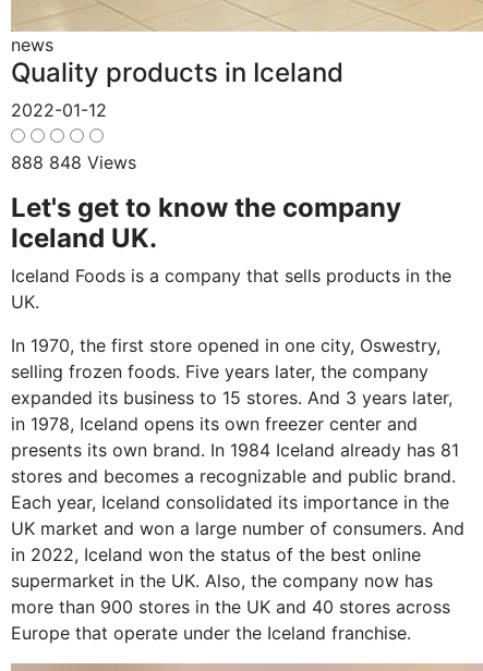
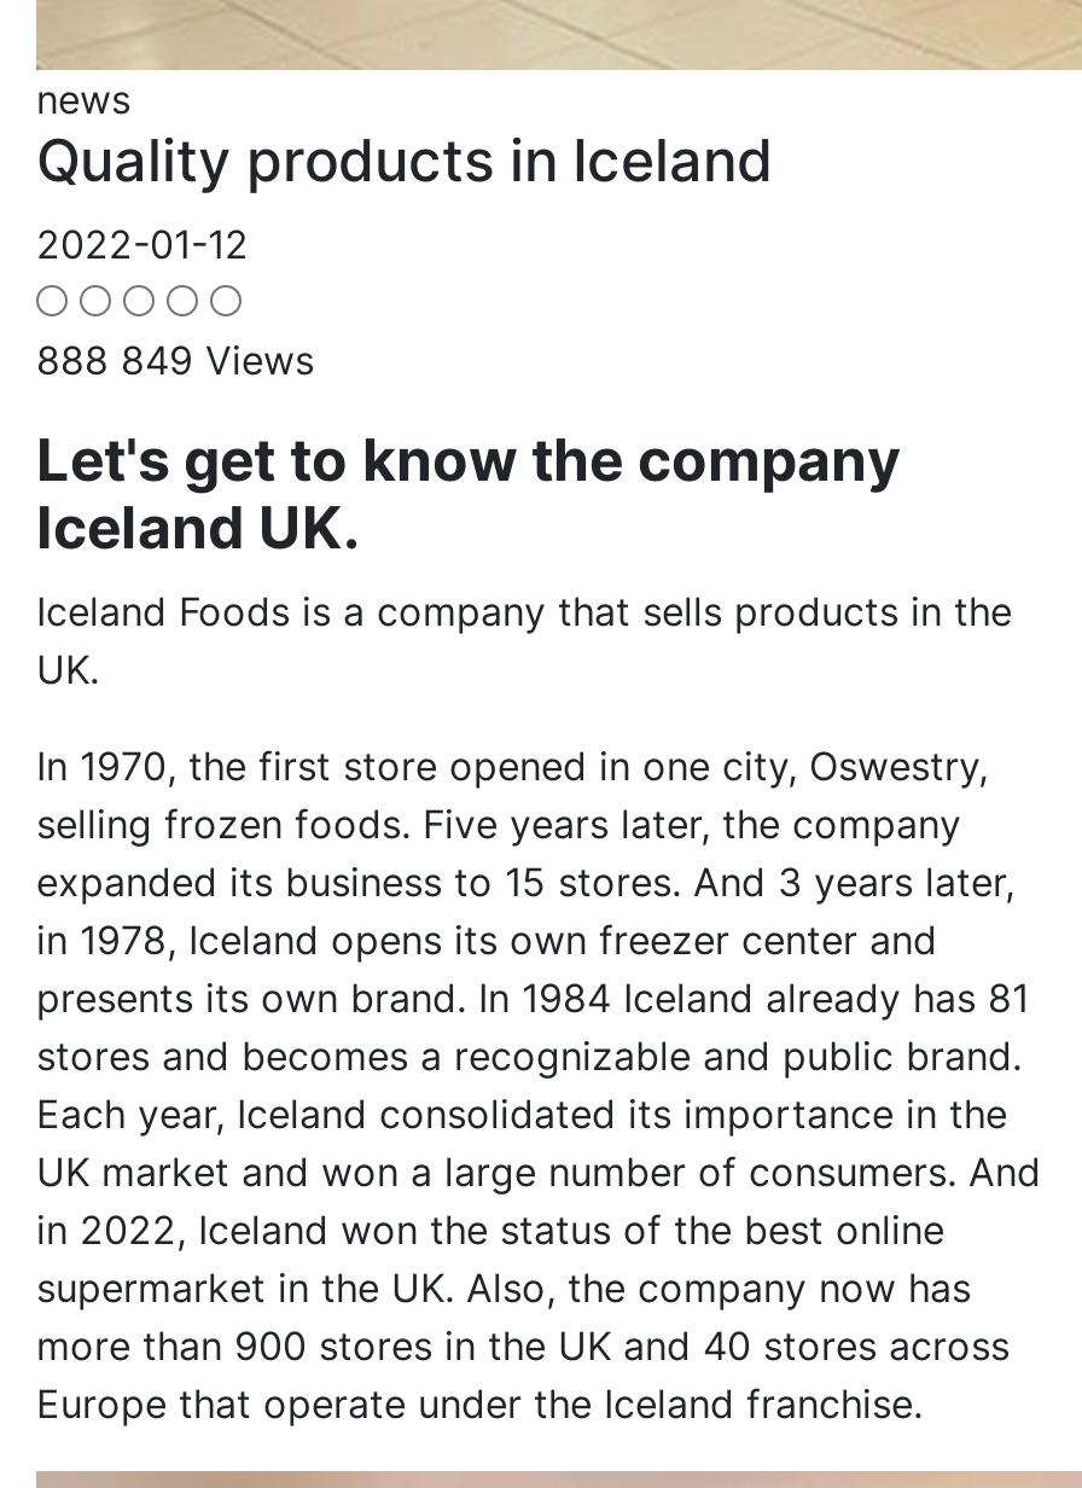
[11,151,136,173] 888 848 Views -> [36,335,314,383] 888 849 Views

